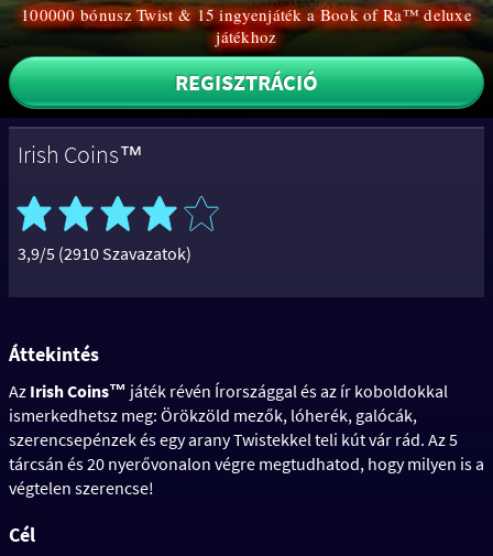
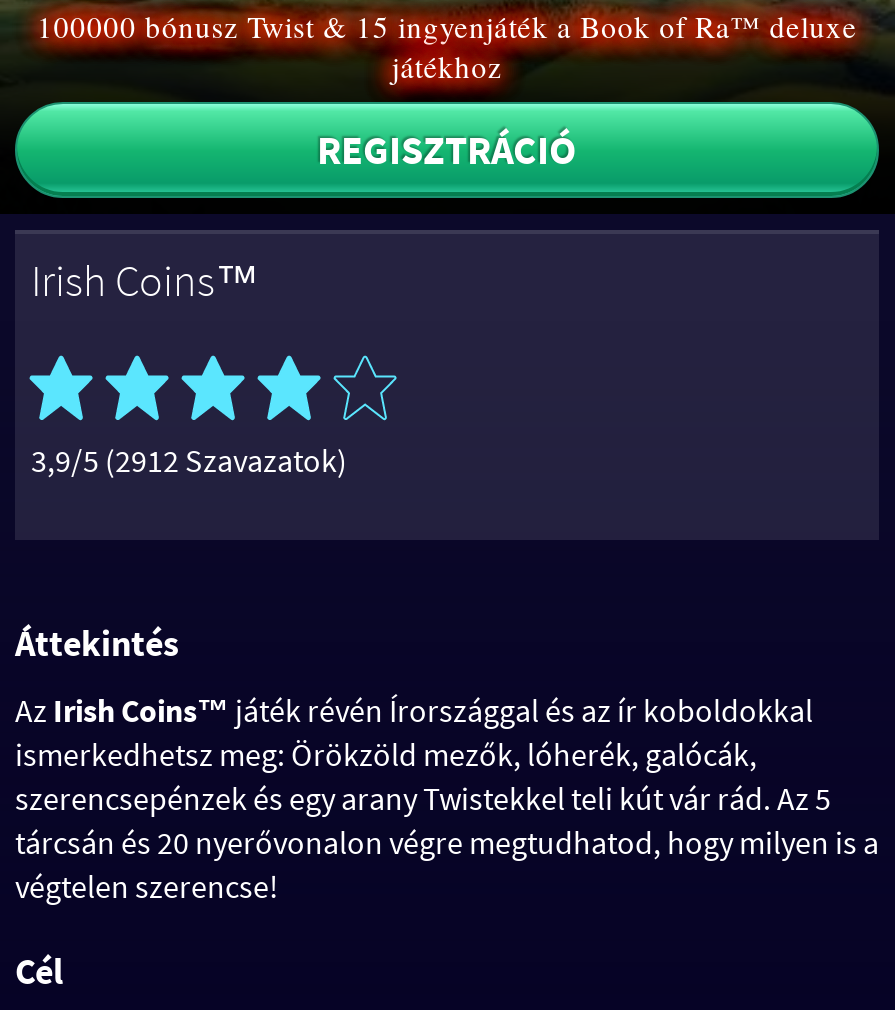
[18,242,191,264] 3,9/5 (2910 Szavazatok) -> [31,440,347,480] 3,9/5 (2912 Szavazatok)

